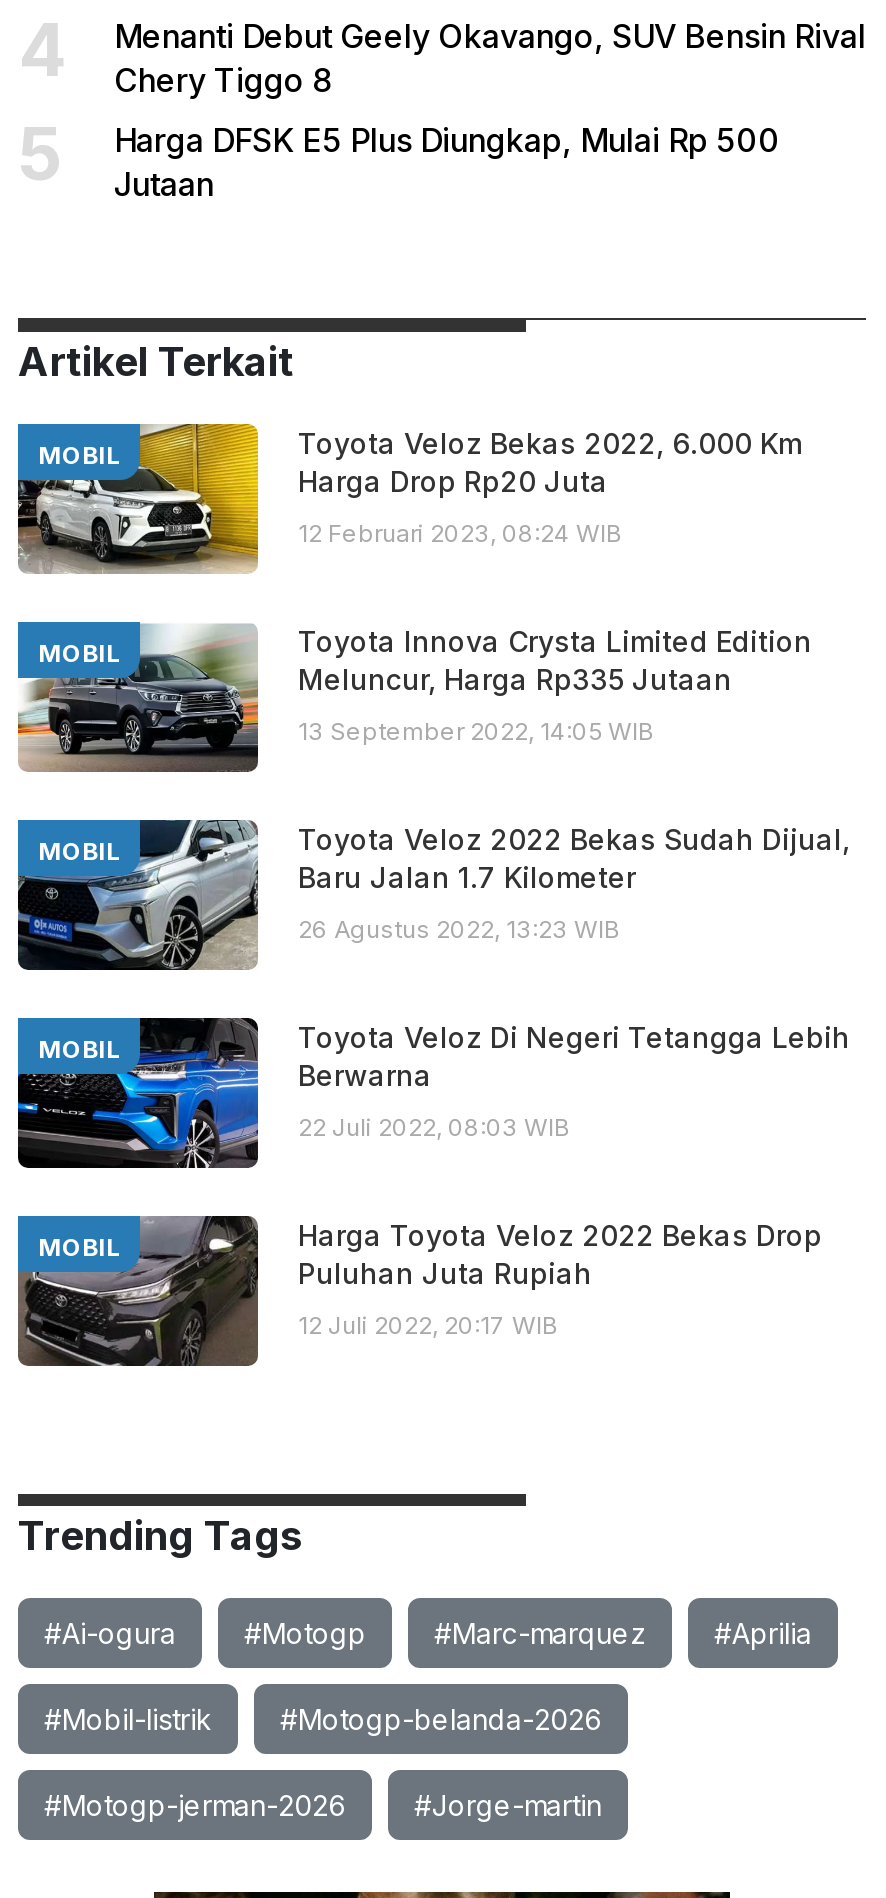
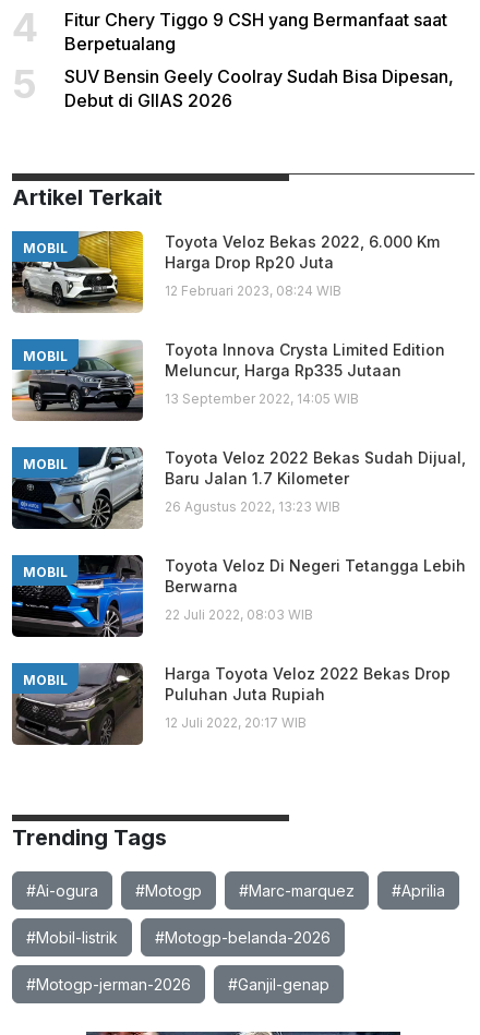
[114,16,866,100] Menanti Debut Geely Okavango, SUV Bensin Rival | Chery Tiggo 8 -> [64,9,447,55] Fitur Chery Tiggo 9 CSH yang Bermanfaat saat | Berpetualang
[114,120,780,204] Harga DFSK E5 Plus Diungkap, Mulai Rp 500 | Jutaan -> [64,65,454,111] SUV Bensin Geely Coolray Sudah Bisa Dipesan, | Debut di GIIAS 2026
[414,1788,602,1822] #Jorge-martin -> [228,975,329,994] #Ganjil-genap

